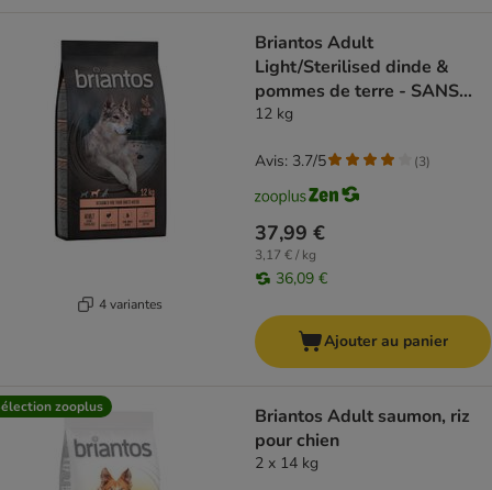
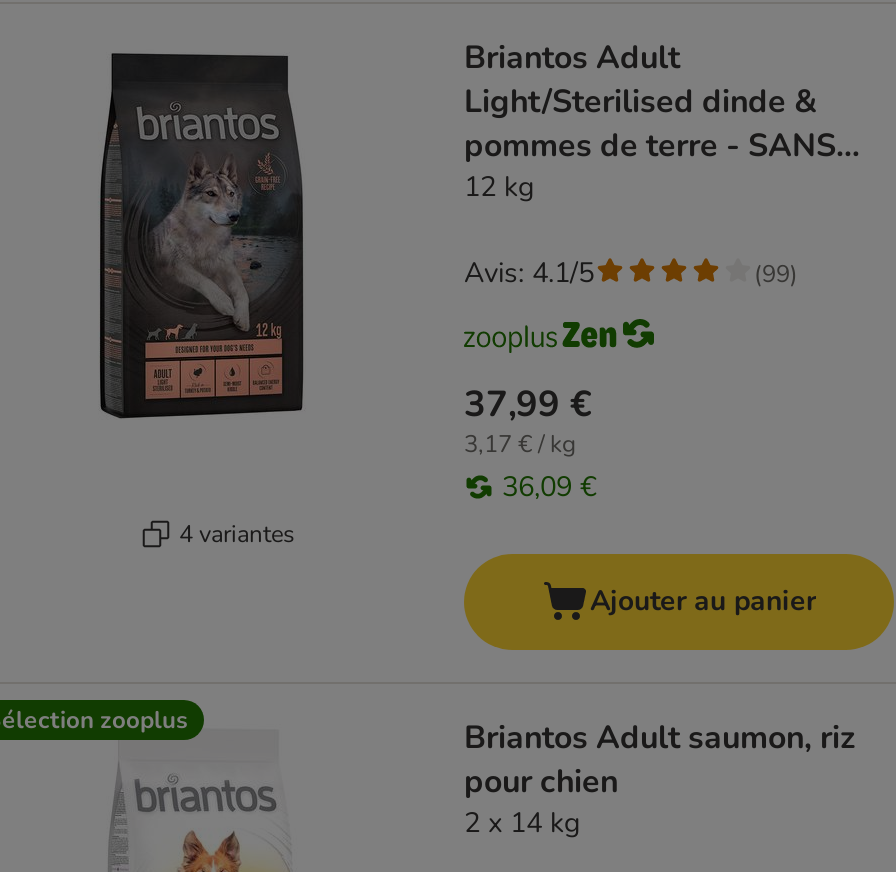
[255,151,326,171] Avis: 3.7/5 -> [464,254,594,292] Avis: 4.1/5
[414,152,431,170] (3) -> [754,257,798,289] (99)

